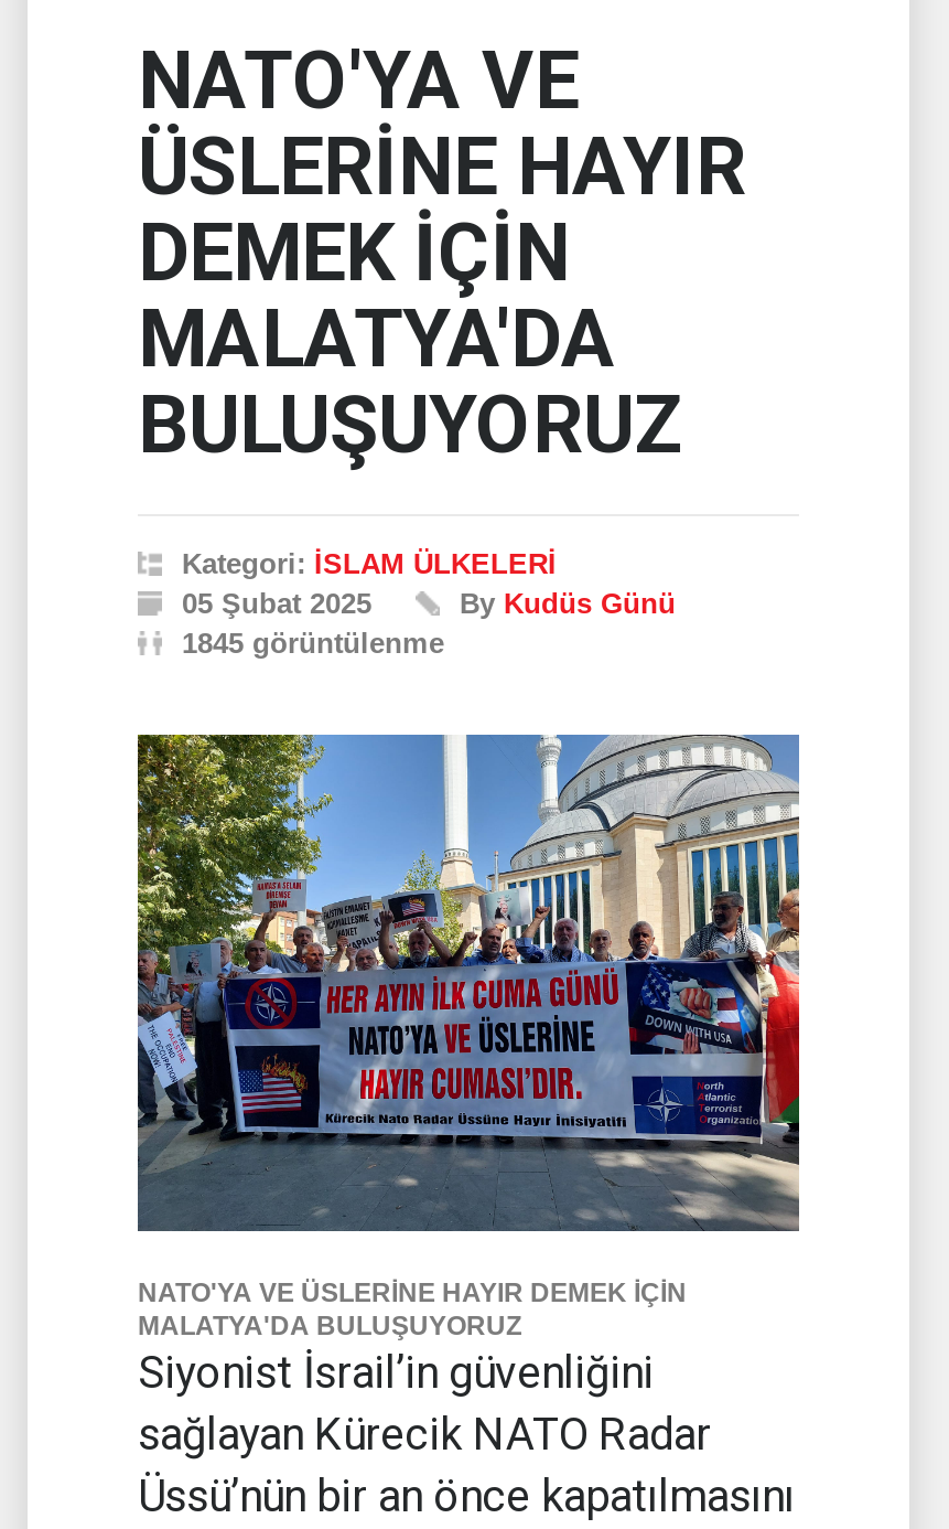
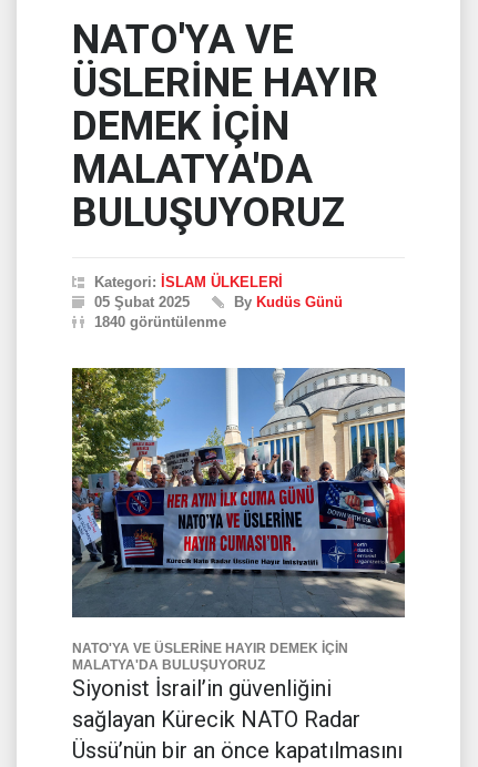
[182,627,444,660] 1845 görüntülenme -> [94,314,226,330] 1840 görüntülenme

